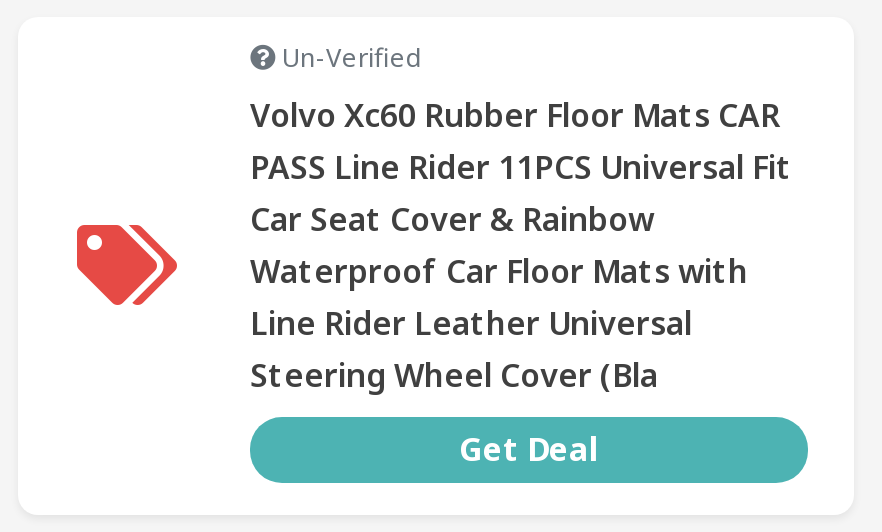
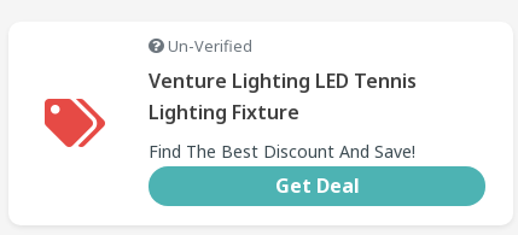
[250,93,792,397] Volvo Xc60 Rubber Floor Mats CAR | PASS Line Rider 11PCS Universal Fit | Car Seat Cover & Rainbow | Waterproof Car Floor Mats with | Line Rider Leather Universal | Steering Wheel Cover (Bla -> [149,67,417,163] Venture Lighting LED Tennis | Lighting Fixture | Find The Best Discount And Save!
moved [74,223,180,307] -> [43,98,106,147]: [image]

